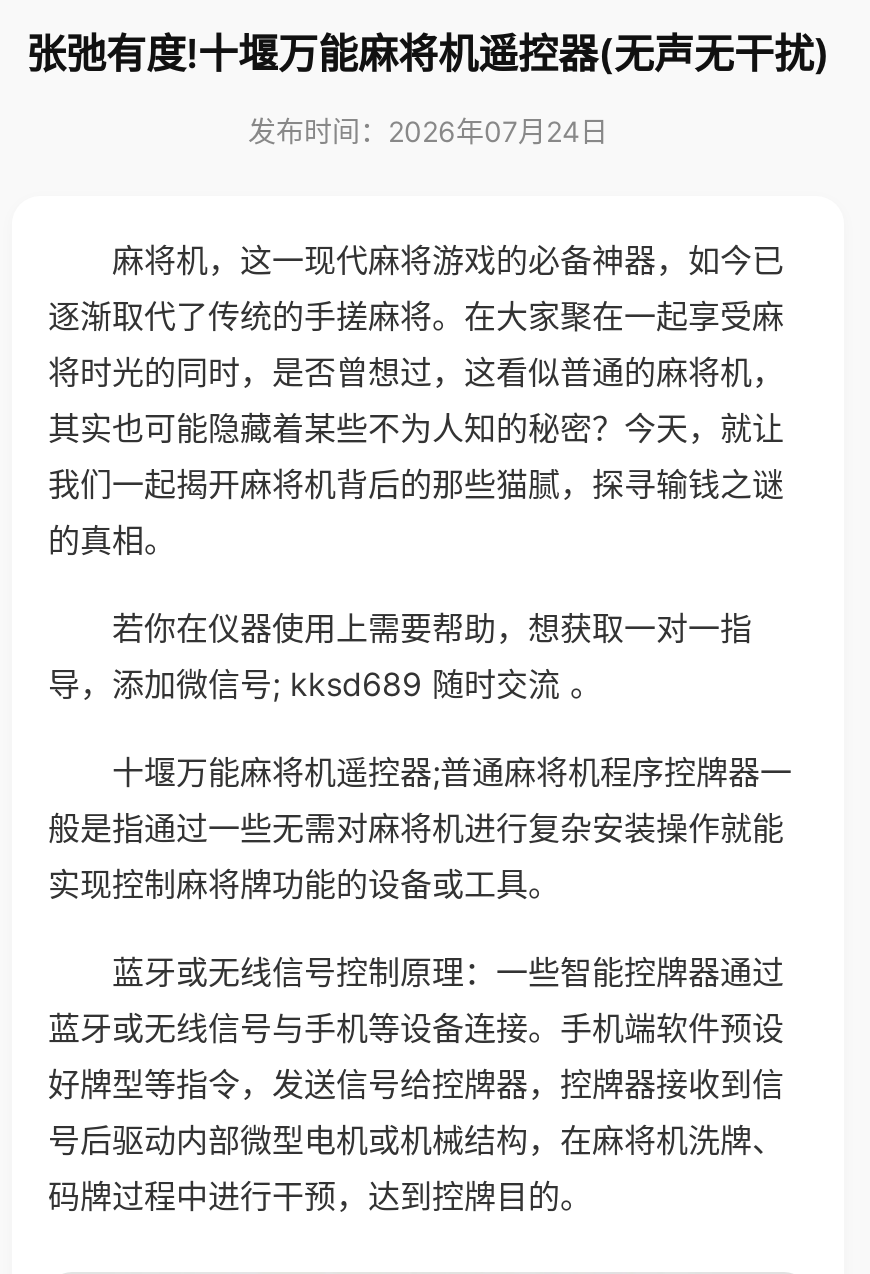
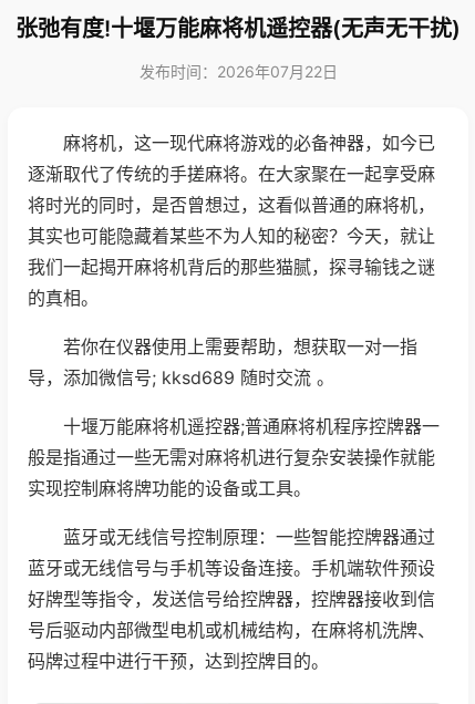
[248,114,608,148] 发布时间：2026年07月24日 -> [139,62,337,81] 发布时间：2026年07月22日

